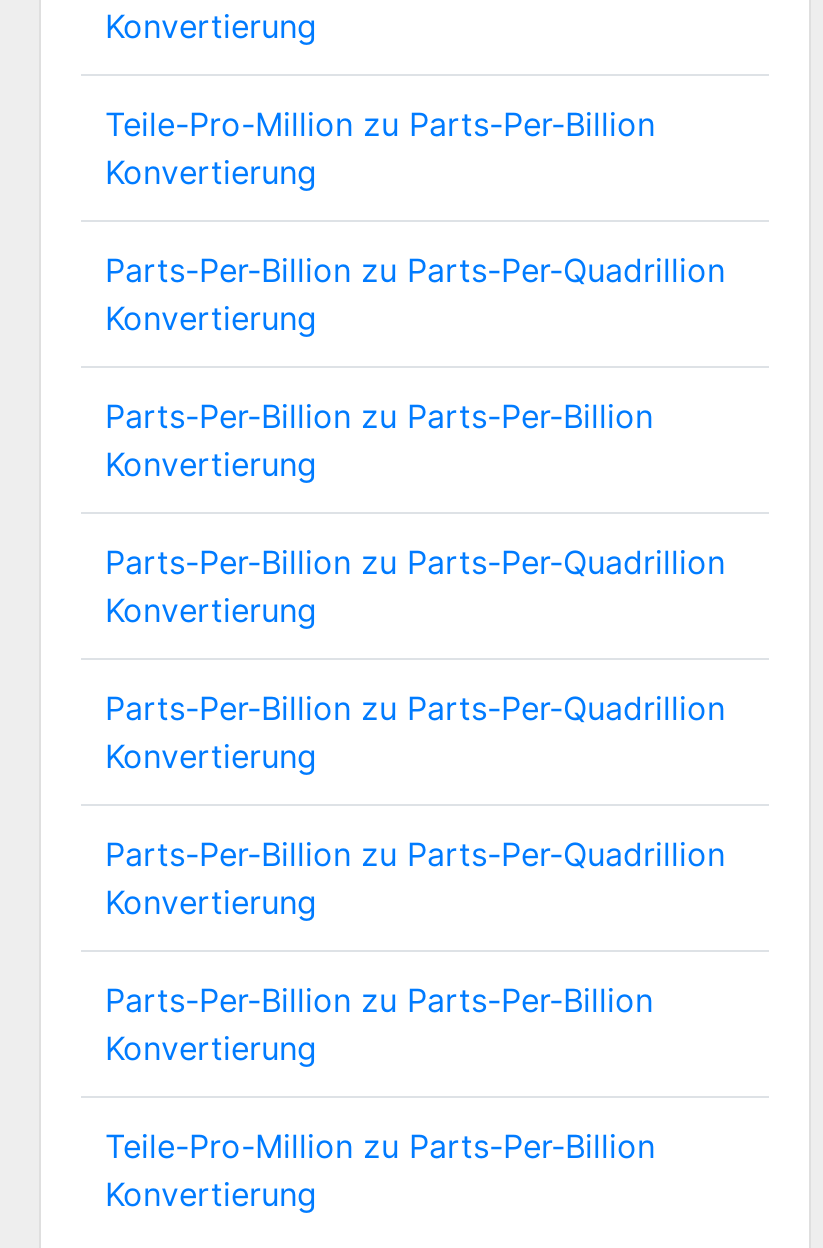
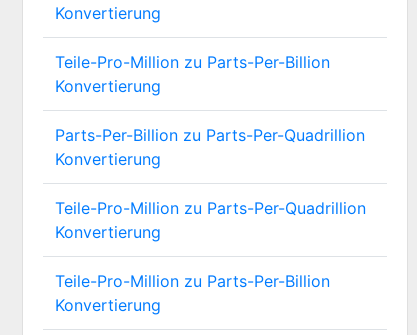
[105,396,725,1020] Parts-Per-Billion zu Parts-Per-Billion | Konvertierung | Parts-Per-Billion zu Parts-Per-Quadrillion | Konvertierung | Parts-Per-Billion zu Parts-Per-Quadrillion | Konvertierung | Parts-Per-Billion zu Parts-Per-Quadrillion | Konvertierung | Parts-Per-Billion zu Parts-Per-Billion -> [55,198,366,218] Teile-Pro-Million zu Parts-Per-Quadrillion

